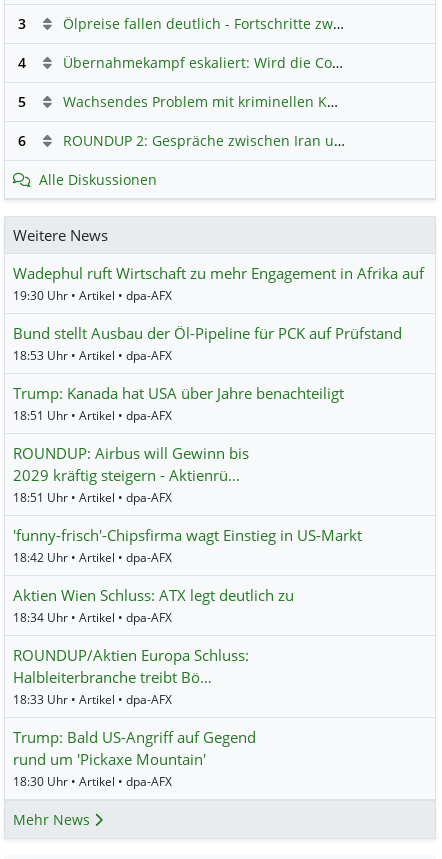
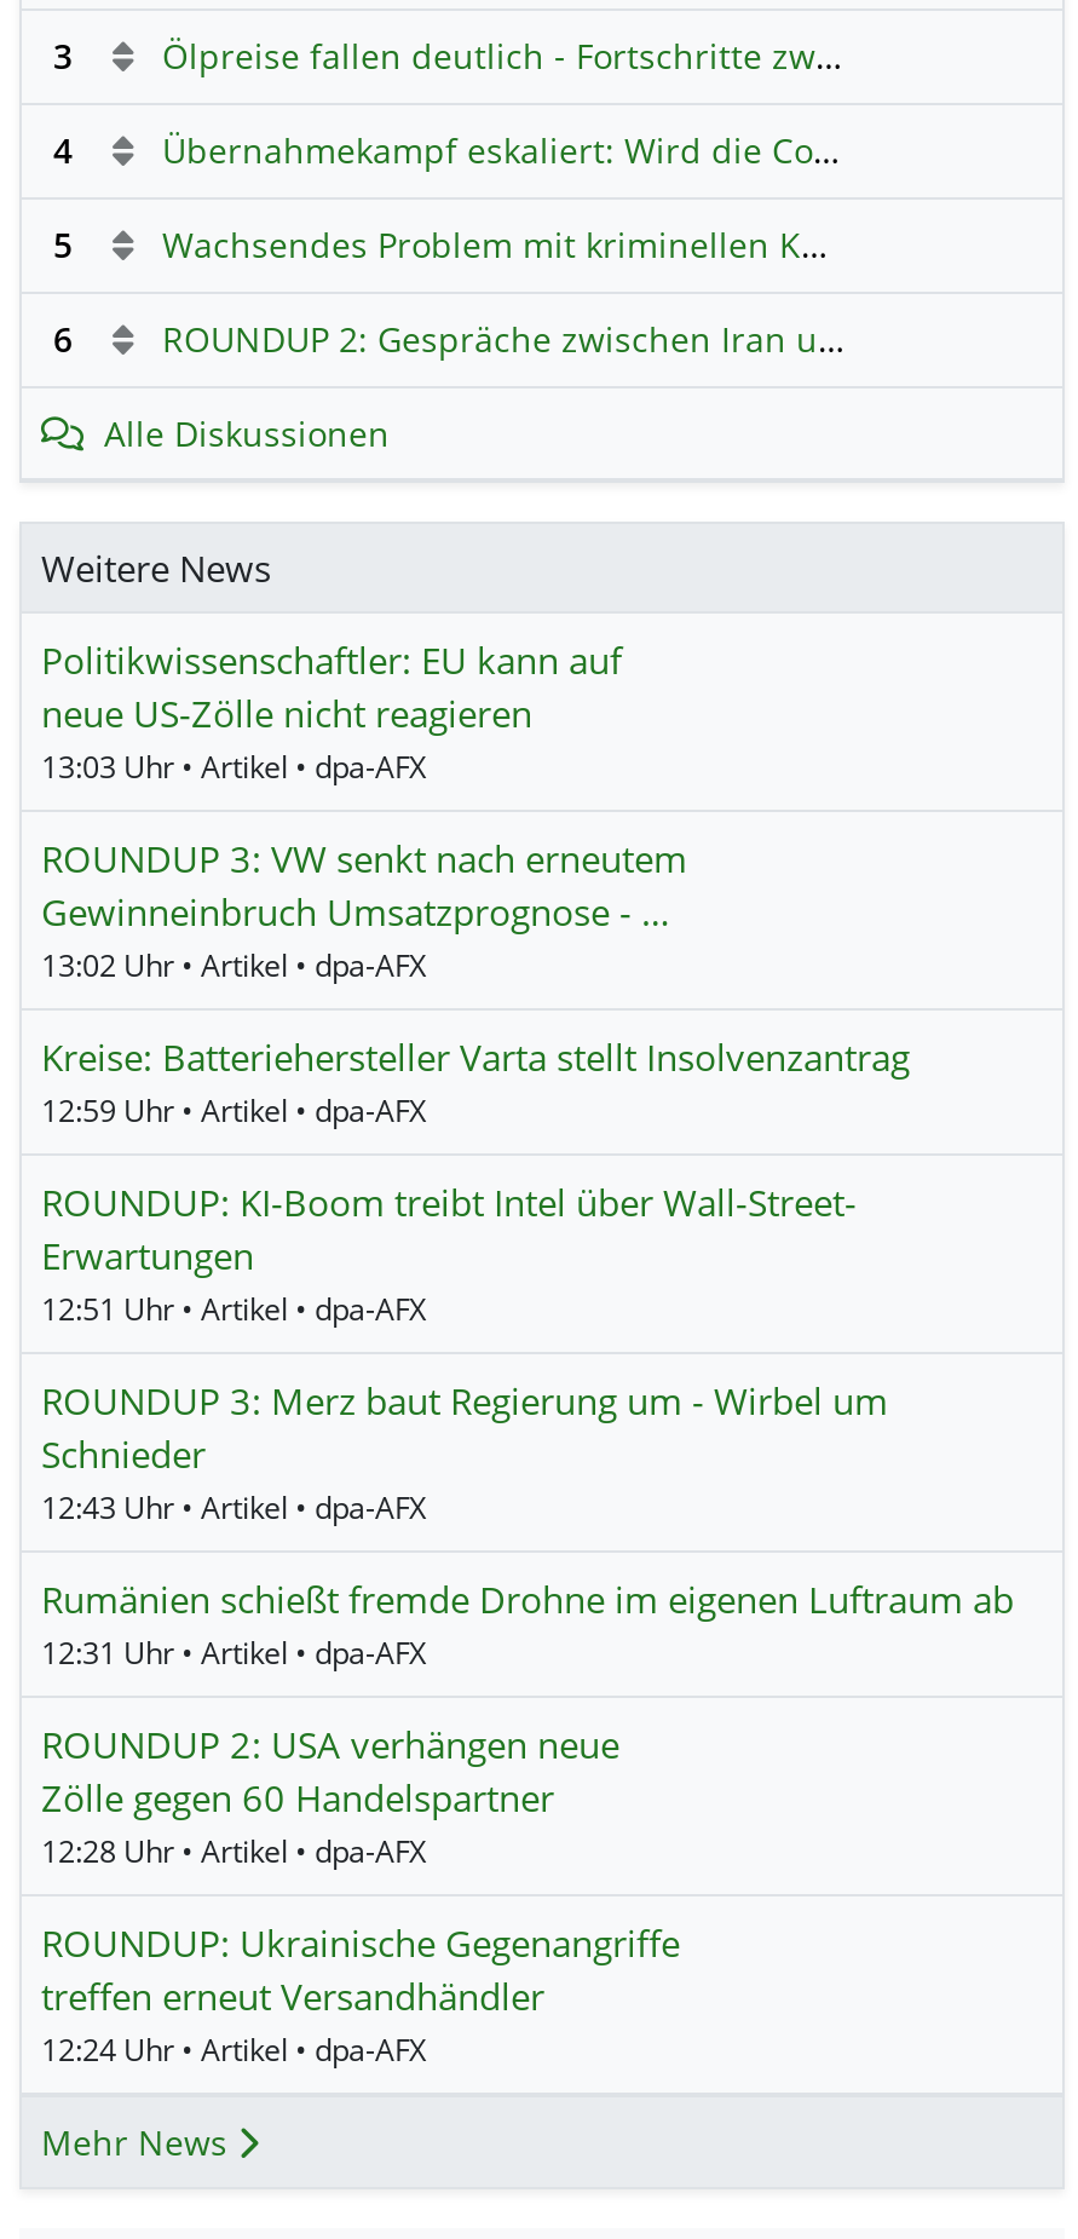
[13,263,424,304] Wadephul ruft Wirtschaft zu mehr Engagement in Afrika auf | 19:30 Uhr • Artikel • dpa-AFX -> [41,635,622,788] Politikwissenschaftler: EU kann auf | neue US-Zölle nicht reagieren | 13:03 Uhr • Artikel • dpa-AFX
[13,323,402,364] Bund stellt Ausbau der Öl-Pipeline für PCK auf Prüfstand | 18:53 Uhr • Artikel • dpa-AFX -> [41,834,687,986] ROUNDUP 3: VW senkt nach erneutem | Gewinneinbruch Umsatzprognose - … | 13:02 Uhr • Artikel • dpa-AFX
[13,383,344,424] Trump: Kanada hat USA über Jahre benachteiligt | 18:51 Uhr • Artikel • dpa-AFX -> [41,1032,910,1132] Kreise: Batteriehersteller Varta stellt Insolvenzantrag | 12:59 Uhr • Artikel • dpa-AFX
[13,443,249,506] ROUNDUP: Airbus will Gewinn bis | 2029 kräftig steigern - Aktienrü… | 18:51 Uhr • Artikel • dpa-AFX -> [41,1178,857,1330] ROUNDUP: KI-Boom treibt Intel über Wall-Street- | Erwartungen | 12:51 Uhr • Artikel • dpa-AFX
[13,525,362,566] 'funny-frisch'-Chipsfirma wagt Einstieg in US-Markt | 18:42 Uhr • Artikel • dpa-AFX -> [41,1376,888,1529] ROUNDUP 3: Merz baut Regierung um - Wirbel um | Schnieder | 12:43 Uhr • Artikel • dpa-AFX
[13,585,294,626] Aktien Wien Schluss: ATX legt deutlich zu | 18:34 Uhr • Artikel • dpa-AFX -> [41,1575,1014,1674] Rumänien schießt fremde Drohne im eigenen Luftraum ab | 12:31 Uhr • Artikel • dpa-AFX
[13,645,249,708] ROUNDUP/Aktien Europa Schluss: | Halbleiterbranche treibt Bö… | 18:33 Uhr • Artikel • dpa-AFX -> [41,1720,619,1872] ROUNDUP 2: USA verhängen neue | Zölle gegen 60 Handelspartner | 12:28 Uhr • Artikel • dpa-AFX
[13,727,256,790] Trump: Bald US-Angriff auf Gegend | rund um 'Pickaxe Mountain' | 18:30 Uhr • Artikel • dpa-AFX -> [41,1918,680,2071] ROUNDUP: Ukrainische Gegenangriffe | treffen erneut Versandhändler | 12:24 Uhr • Artikel • dpa-AFX

